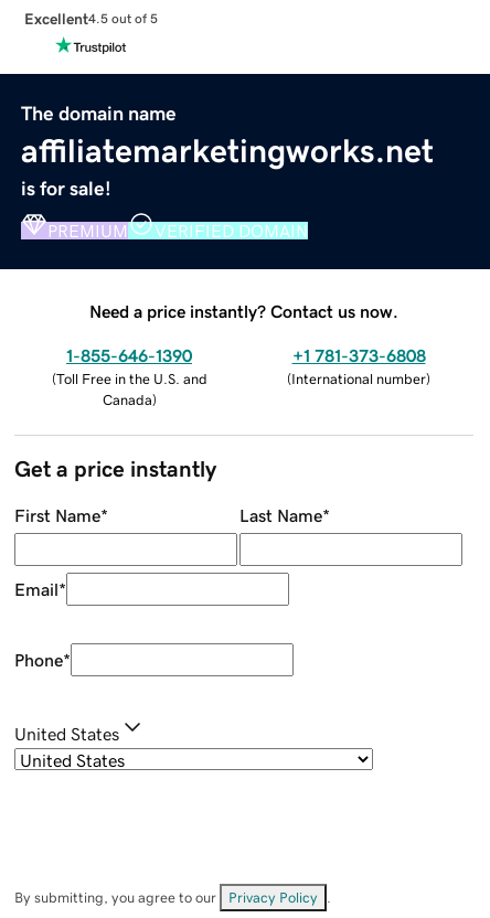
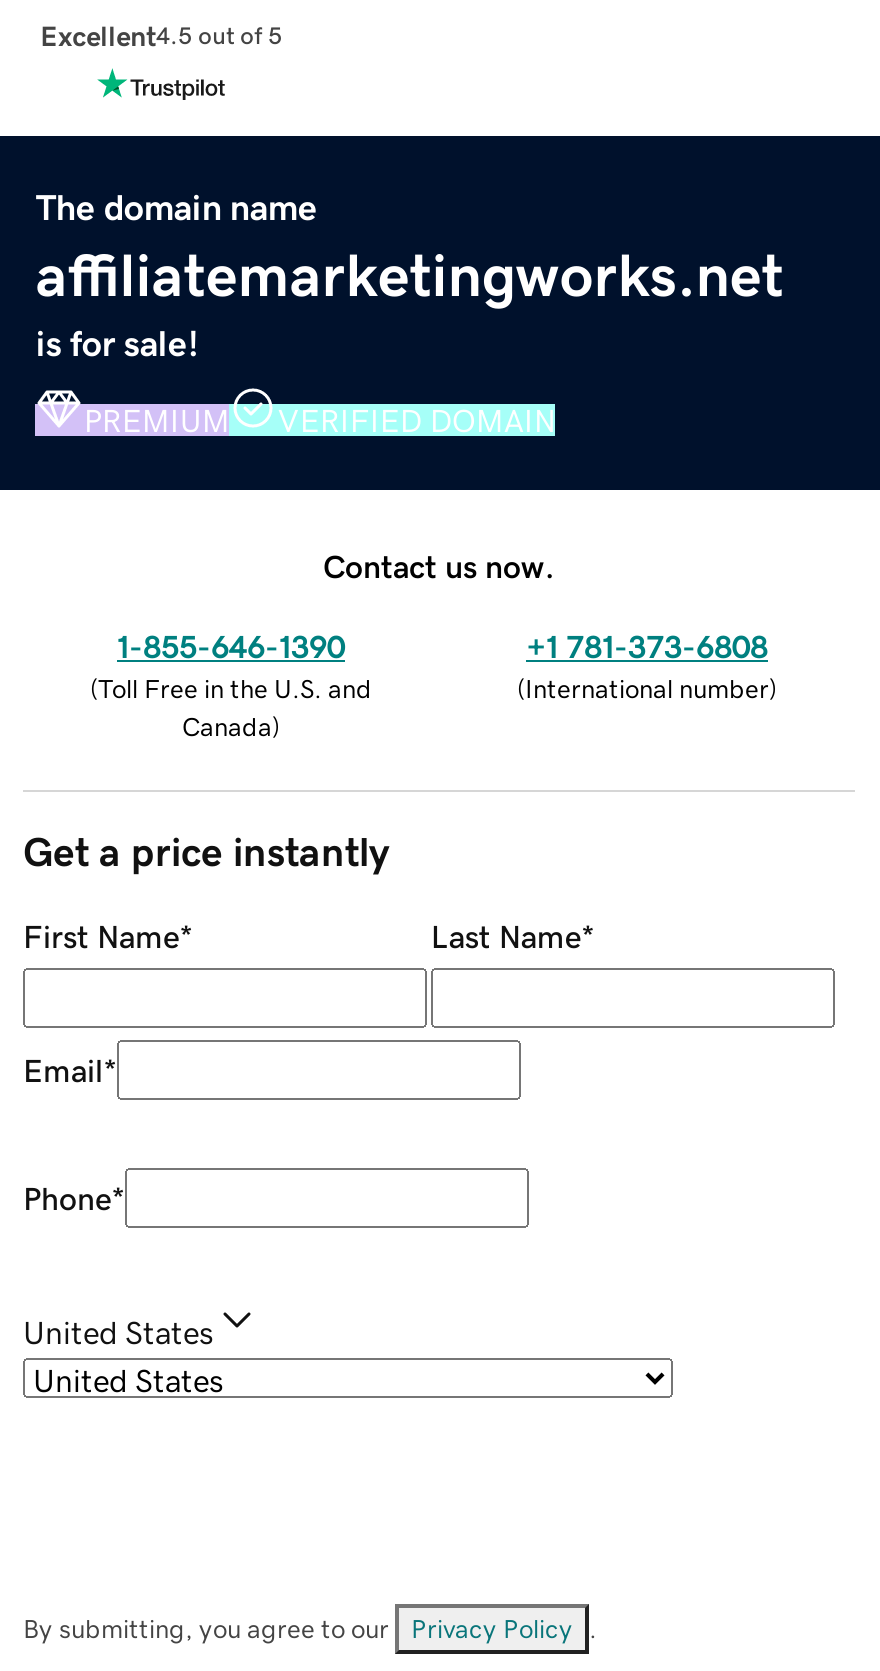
[89,302,398,320] Need a price instantly? Contact us now. -> [323,549,555,581] Contact us now.

